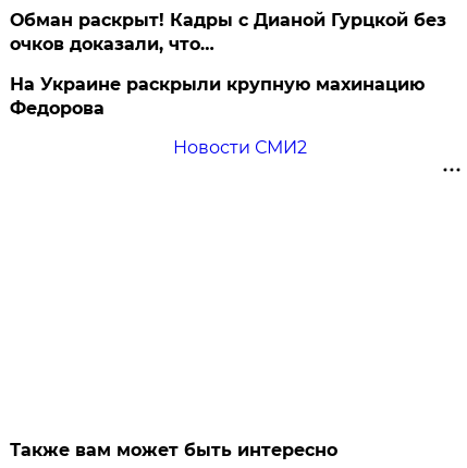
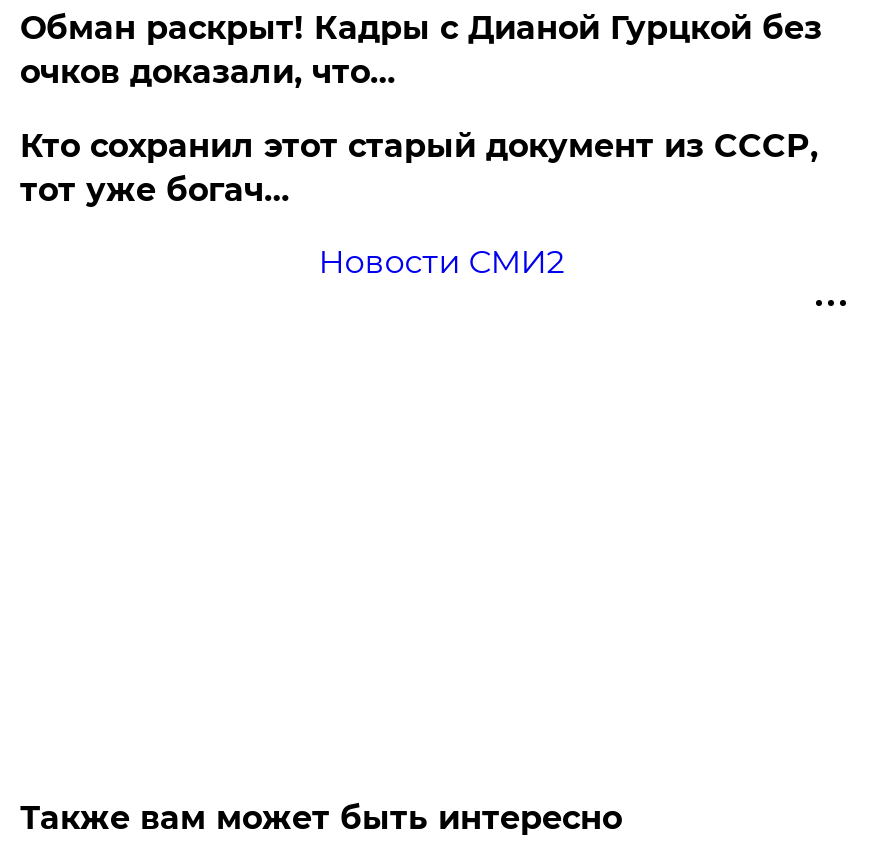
[10,74,425,119] На Украине раскрыли крупную махинацию | Федорова -> [20,128,818,210] Кто сохранил этот старый документ из СССР, | тот уже богач…

